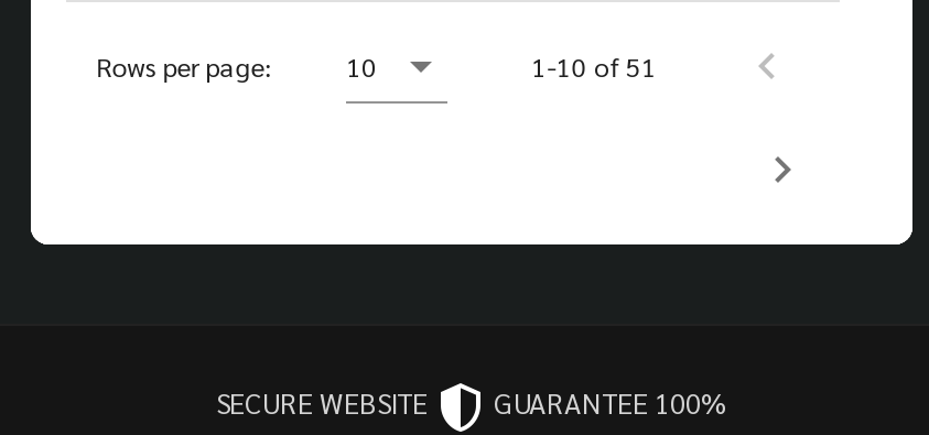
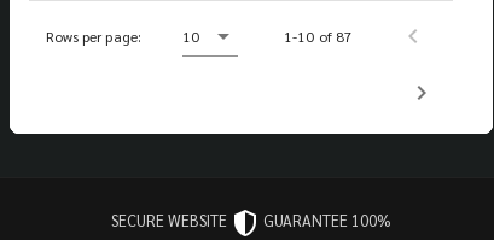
[531,48,657,83] 1-10 of 51 -> [284,26,353,46] 1-10 of 87

